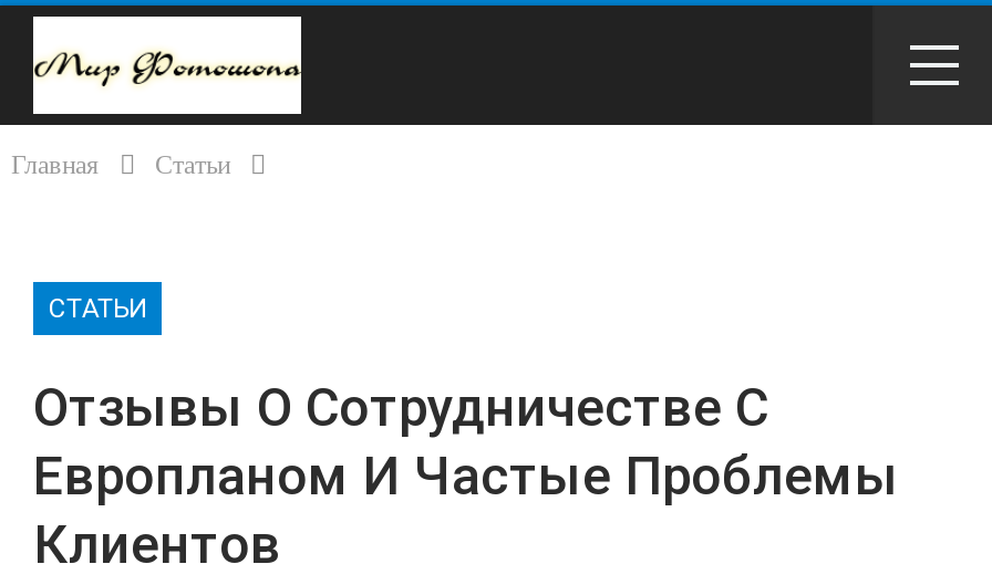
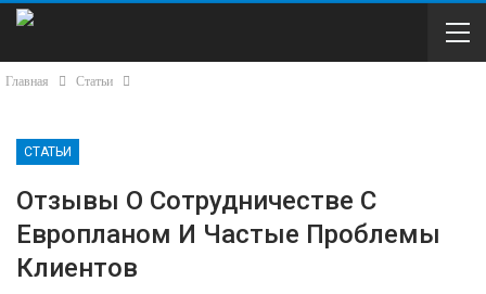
[31,14,303,116] [image] -> none

